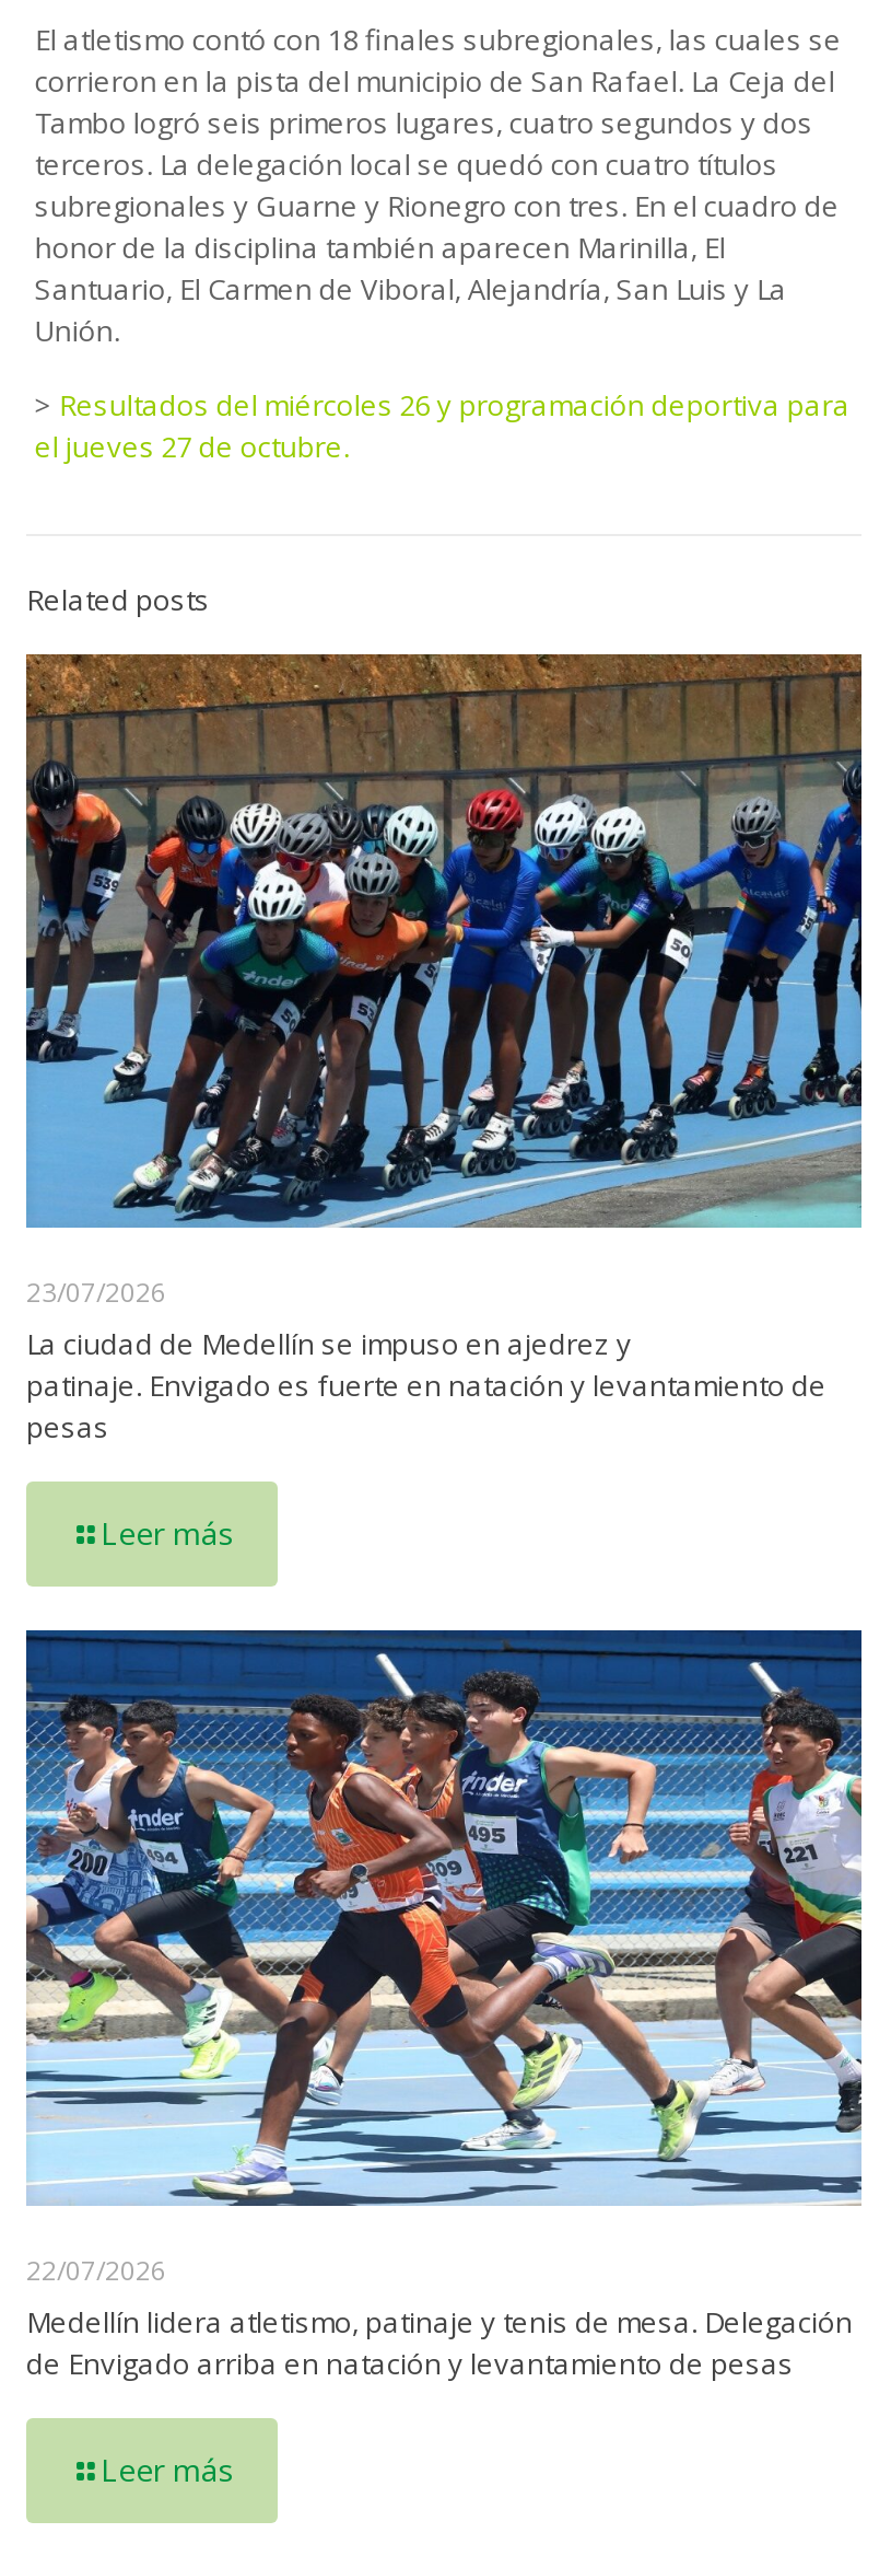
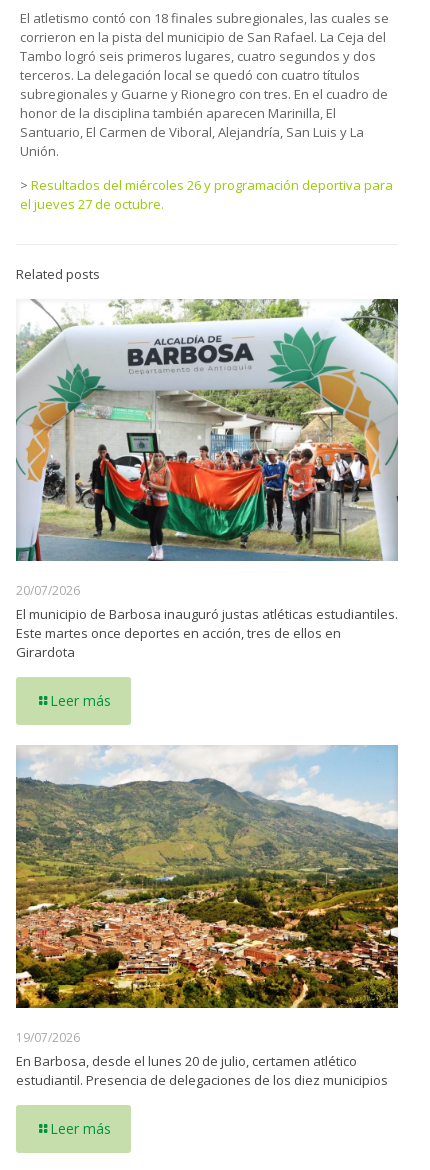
[24,652,864,1447] [image] | 23/07/2026 | La ciudad de Medellín se impuso en ajedrez y | patinaje. Envigado es fuerte en natación y levantamiento de | pesas -> [15,298,399,661] [image] | 20/07/2026 | El municipio de Barbosa inauguró justas atléticas estudiantiles. | Este martes once deportes en acción, tres de ellos en | Girardota
[24,1628,864,2383] [image] | 22/07/2026 | Medellín lidera atletismo, patinaje y tenis de mesa. Delegación | de Envigado arriba en natación y levantamiento de pesas -> [15,745,399,1089] [image] | 19/07/2026 | En Barbosa, desde el lunes 20 de julio, certamen atlético | estudiantil. Presencia de delegaciones de los diez municipios

